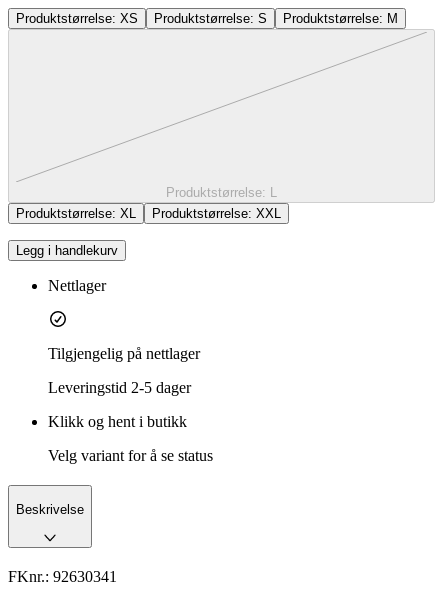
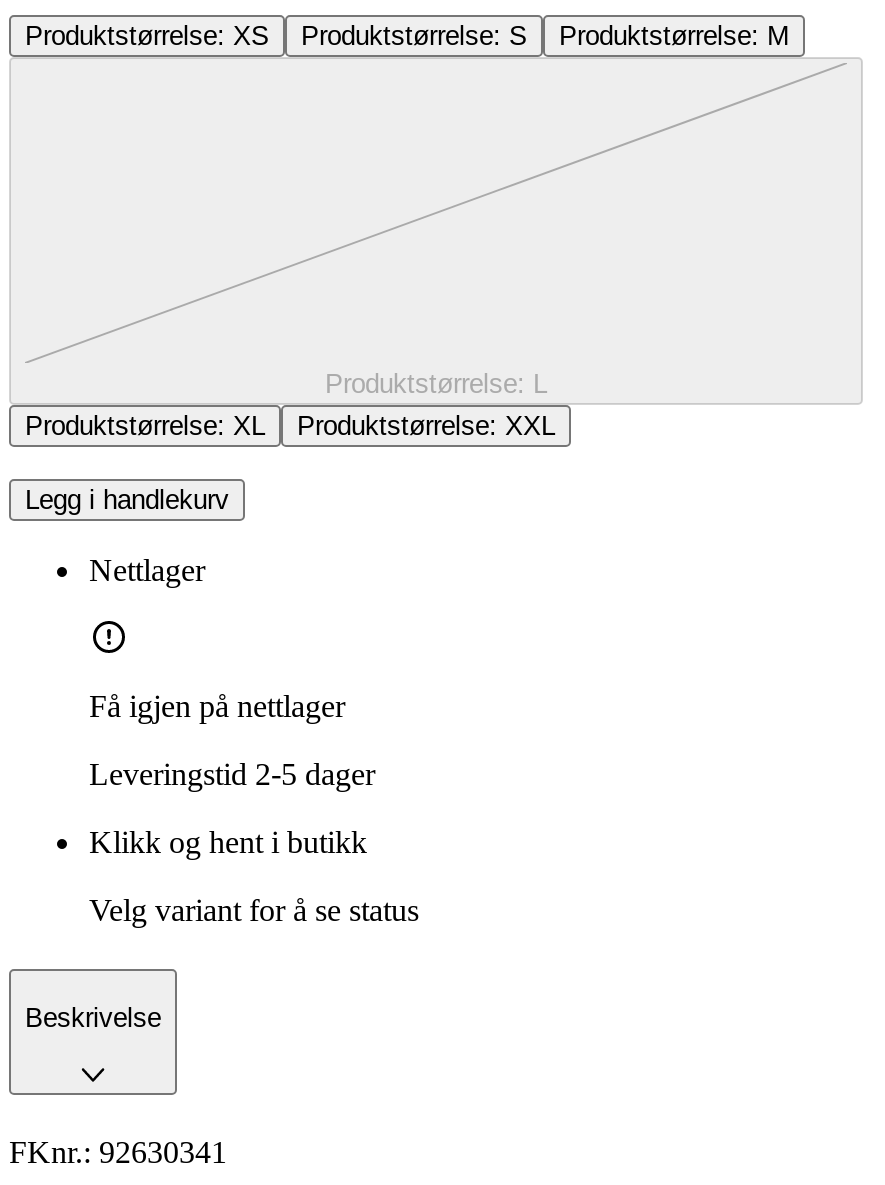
[48,345,200,362] Tilgjengelig på nettlager -> [89,690,345,724] Få igjen på nettlager

